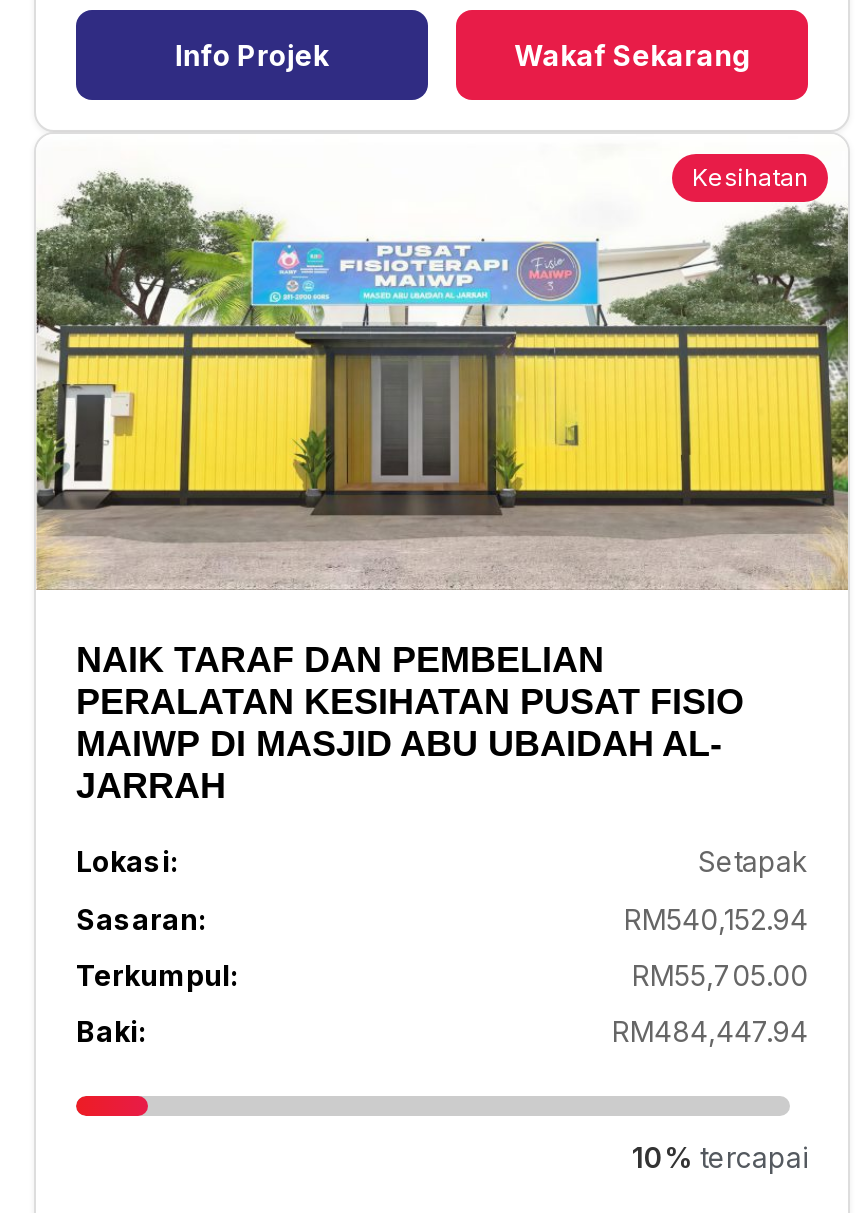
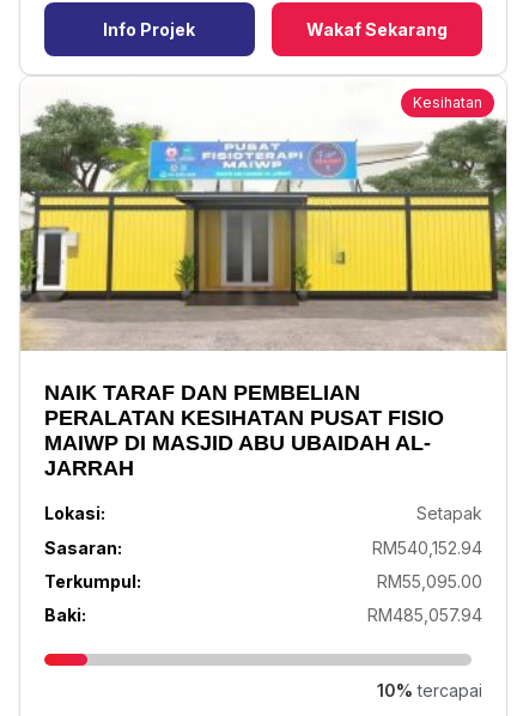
[632,958,808,992] RM55,705.00 -> [377,571,482,591] RM55,095.00
[612,1015,808,1049] RM484,447.94 -> [367,605,482,625] RM485,057.94

